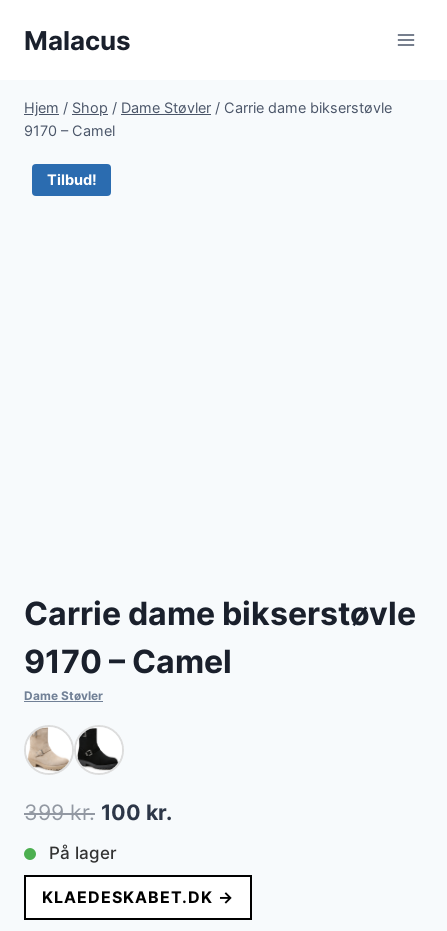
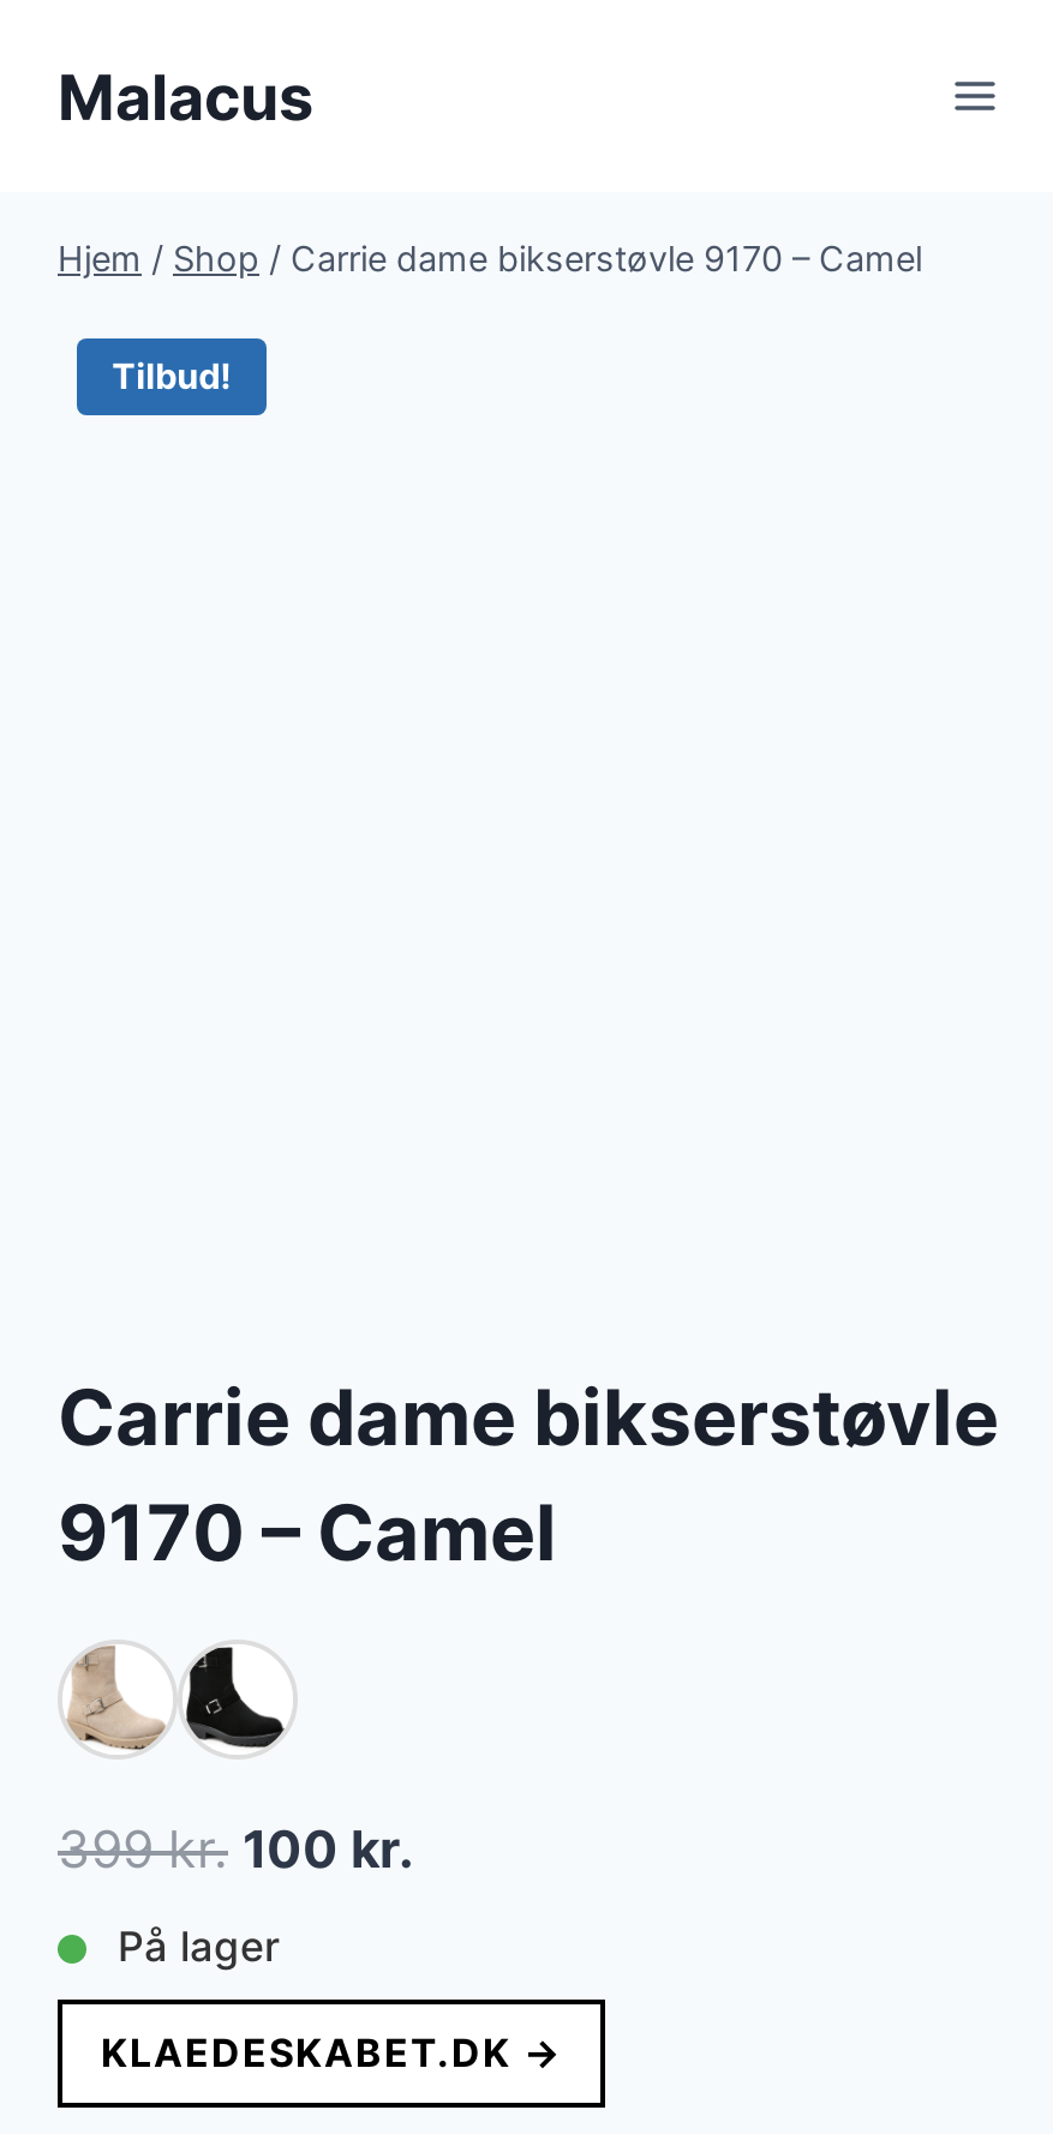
[24,99,392,139] Hjem / Shop / Dame Støvler / Carrie dame bikserstøvle | 9170 – Camel -> [58,238,922,278] Hjem / Shop / Carrie dame bikserstøvle 9170 – Camel
[24,688,103,703] Dame Støvler -> none

